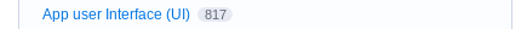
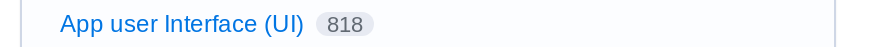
[42,6,226,23] App user Interface (UI) 817 -> [60,10,363,38] App user Interface (UI) 818

